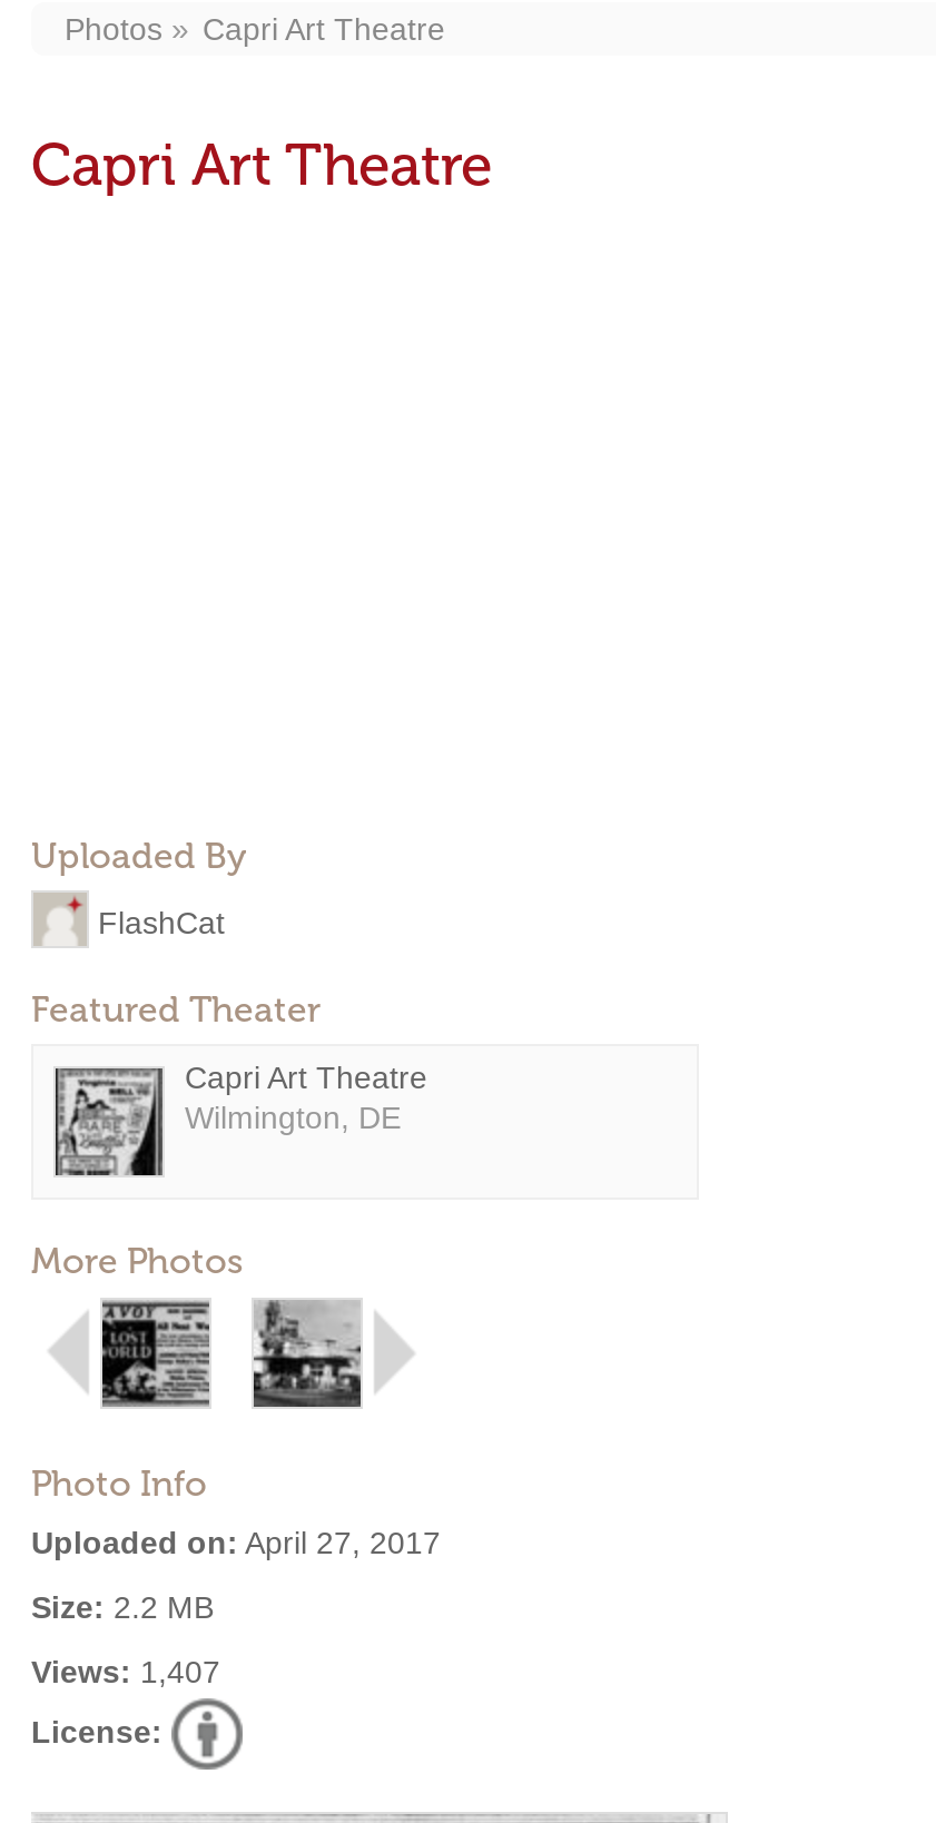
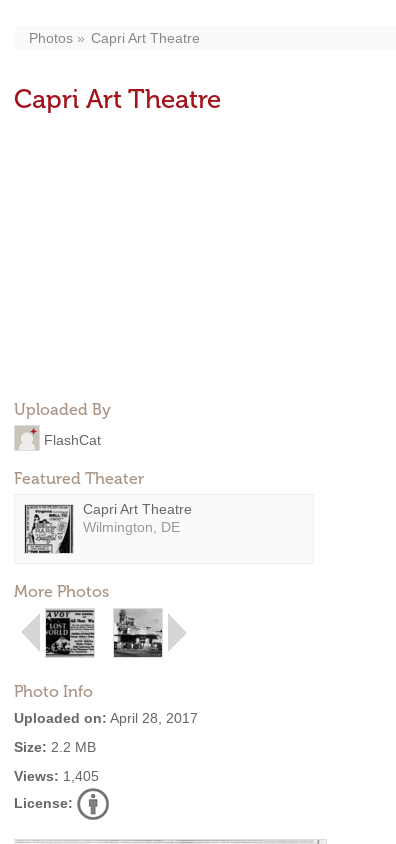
[31,1525,441,1560] Uploaded on: April 27, 2017 -> [14,710,198,726] Uploaded on: April 28, 2017
[31,1654,220,1689] Views: 1,407 -> [14,768,99,784] Views: 1,405

